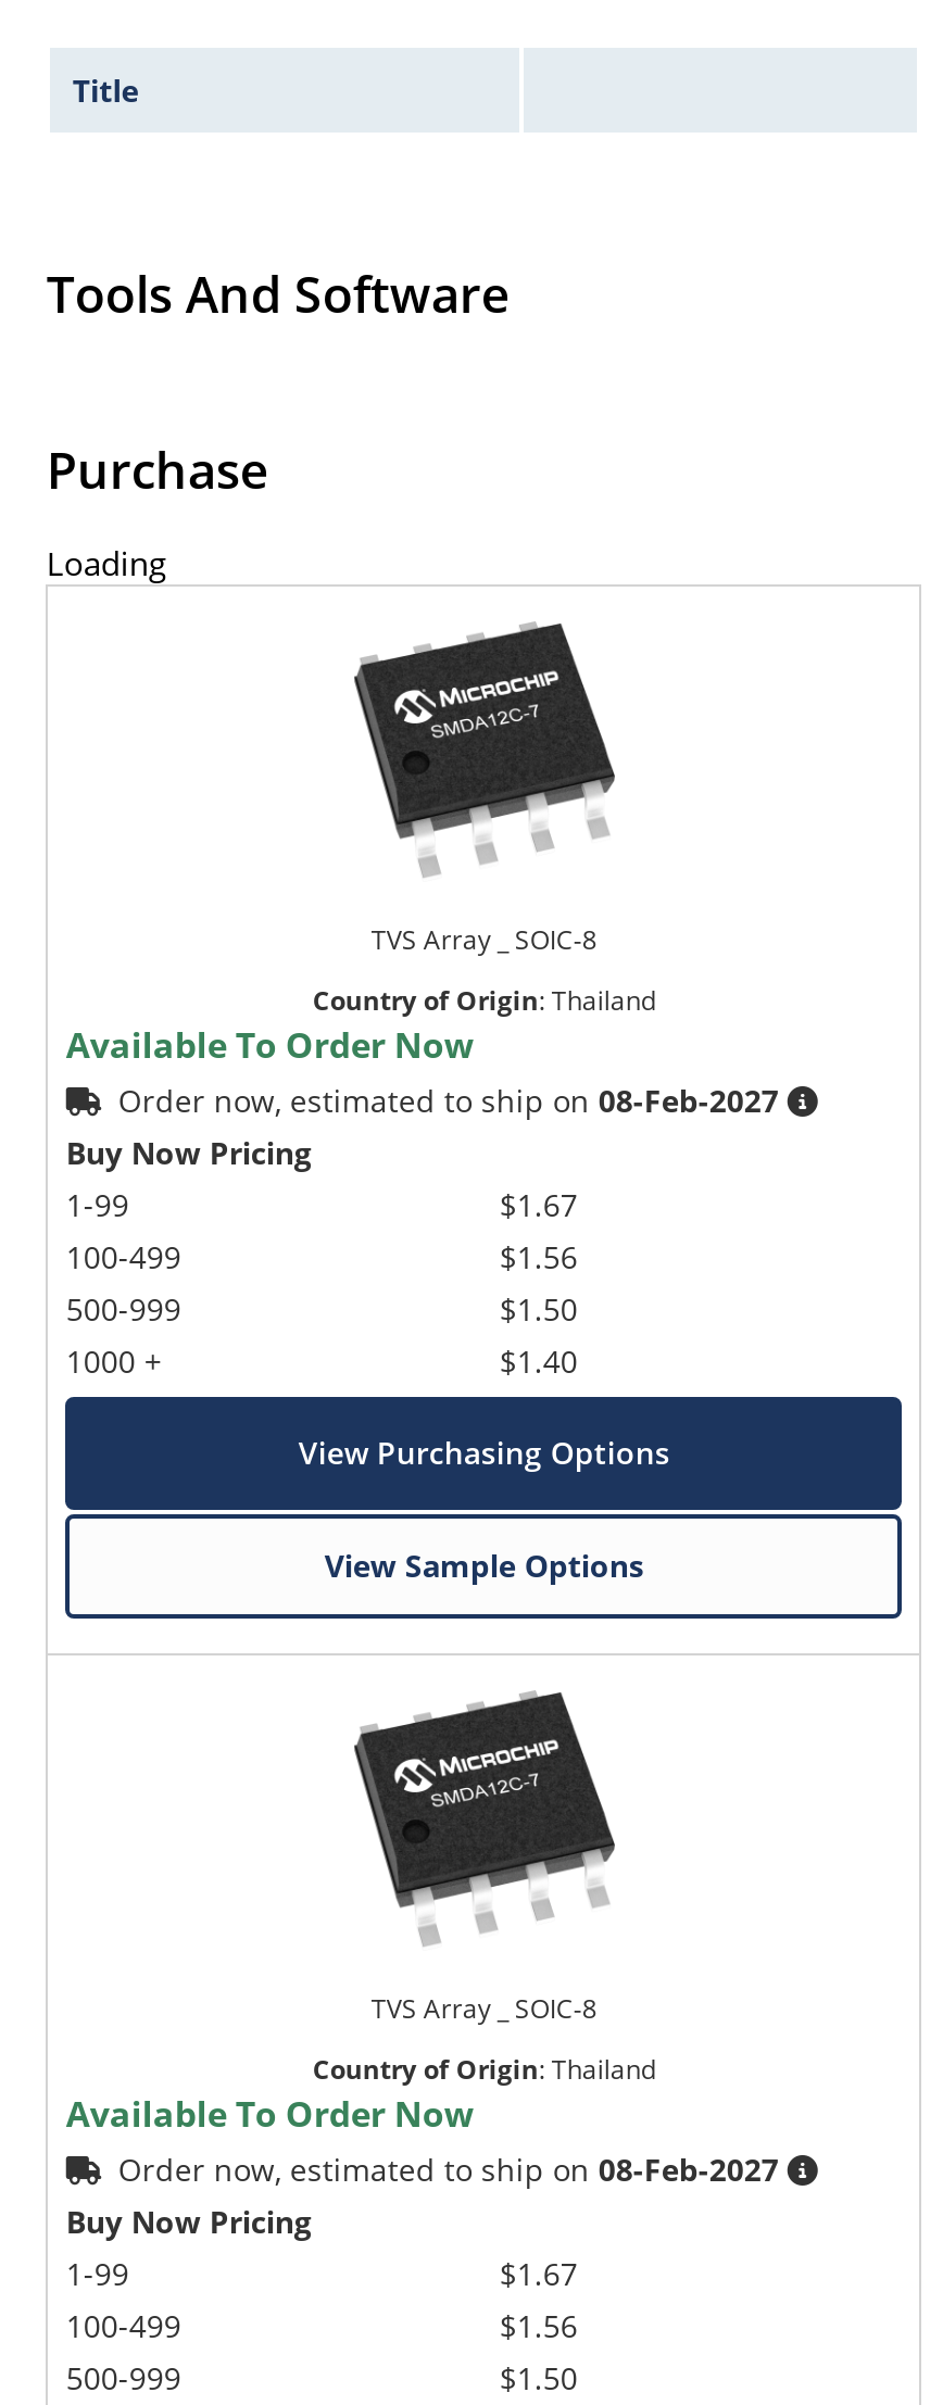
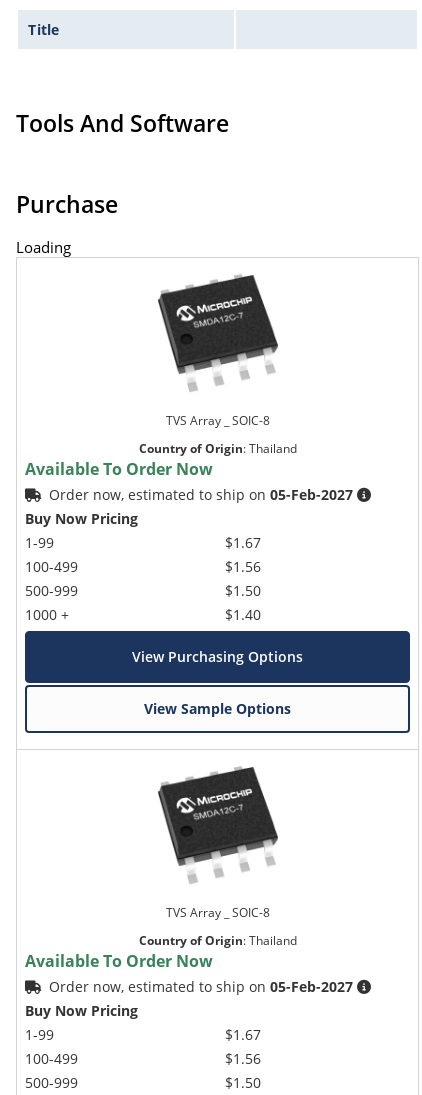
[118,1079,779,1120] Order now, estimated to ship on 08-Feb-2027 -> [49,485,353,504] Order now, estimated to ship on 05-Feb-2027
[118,2148,779,2189] Order now, estimated to ship on 08-Feb-2027 -> [49,977,353,996] Order now, estimated to ship on 05-Feb-2027

